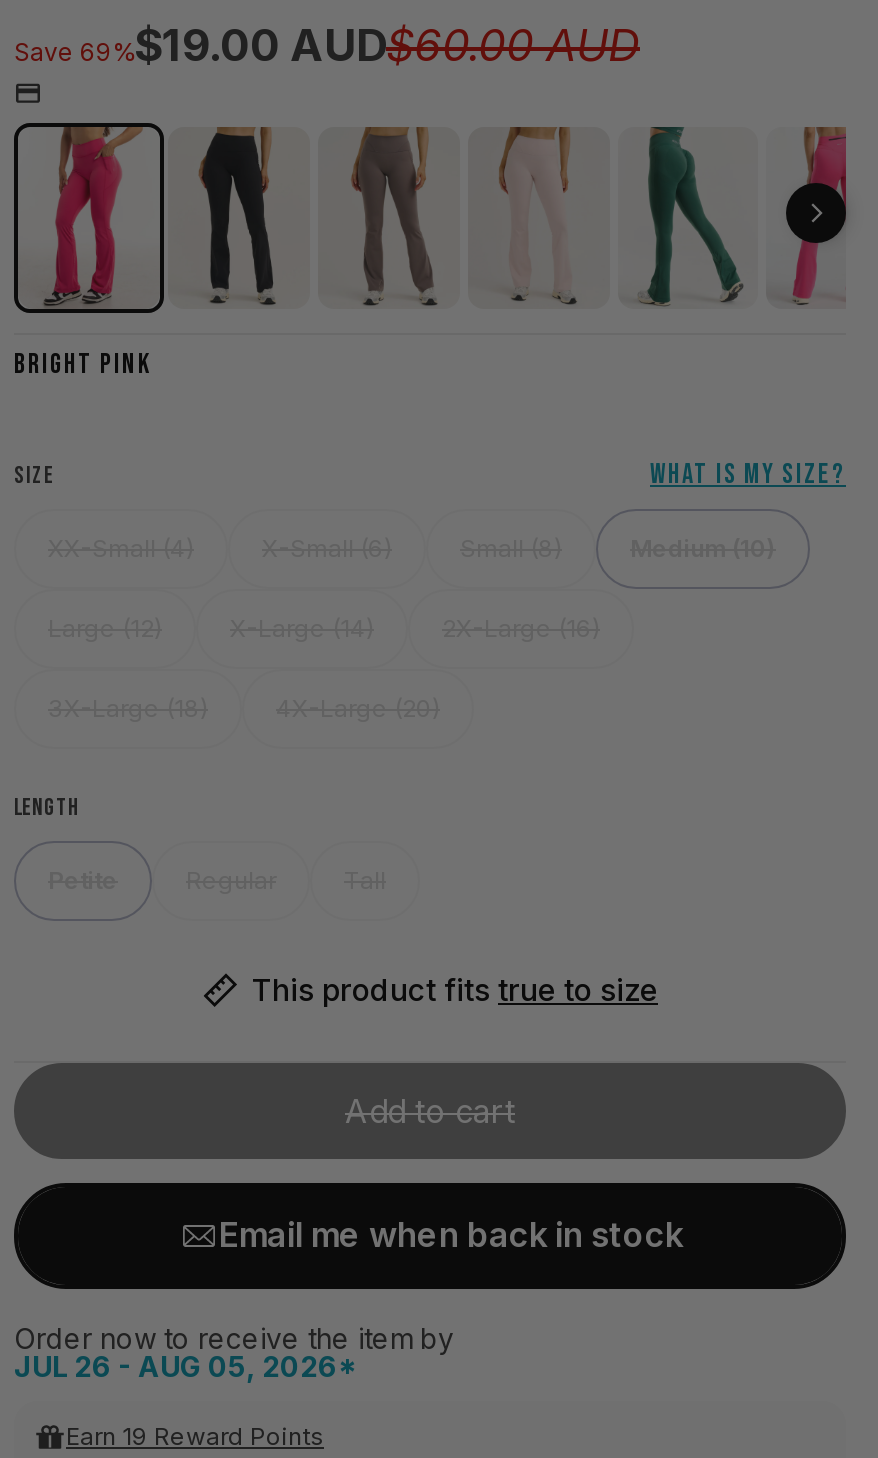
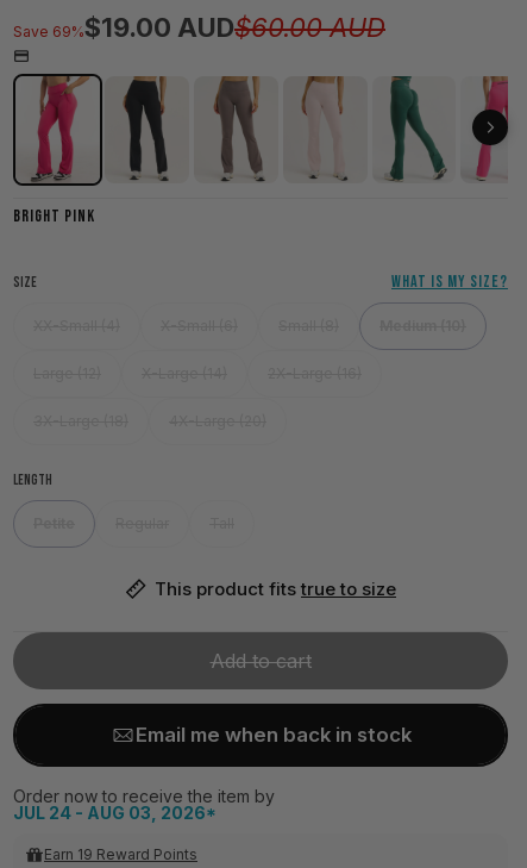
[14,1348,356,1382] JUL 26 - AUG 05, 2026* -> [13,803,217,823] JUL 24 - AUG 03, 2026*

